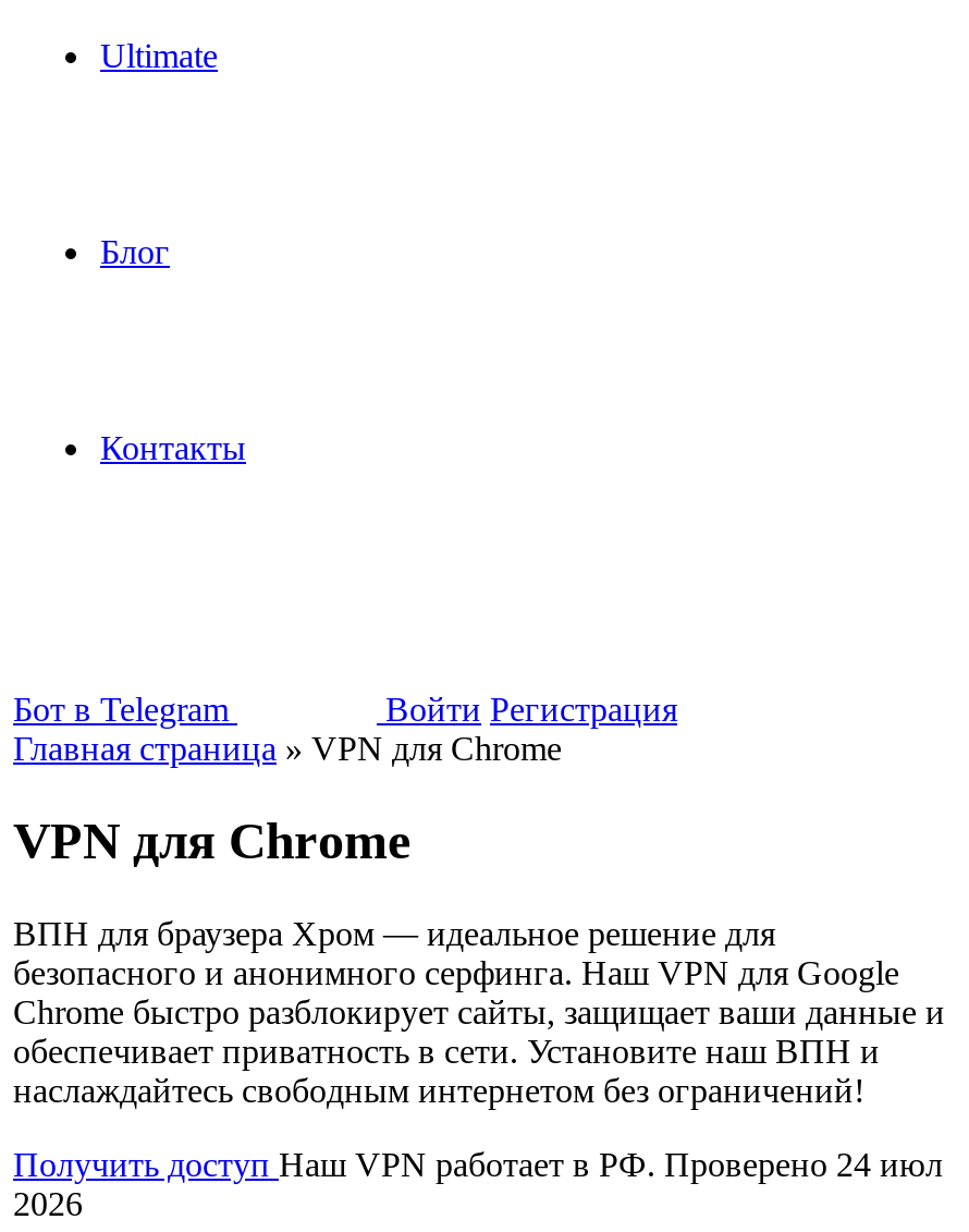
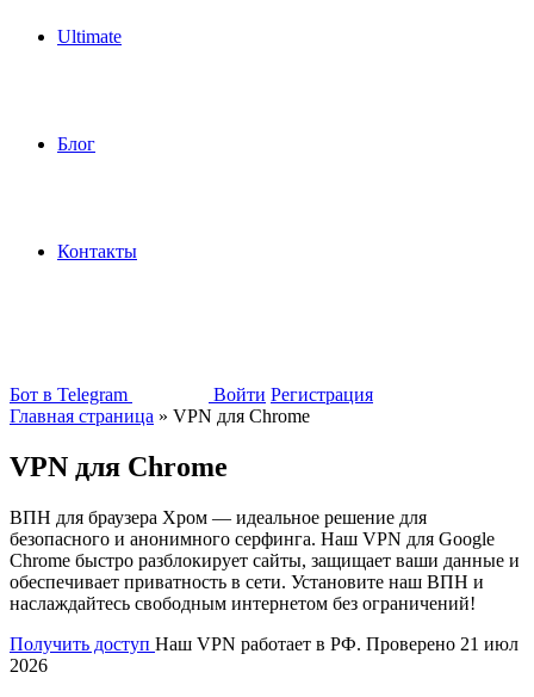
[13,1146,943,1183] Получить доступ Наш VPN работает в РФ. Проверено 24 июл -> [10,634,519,654] Получить доступ Наш VPN работает в РФ. Проверено 21 июл

